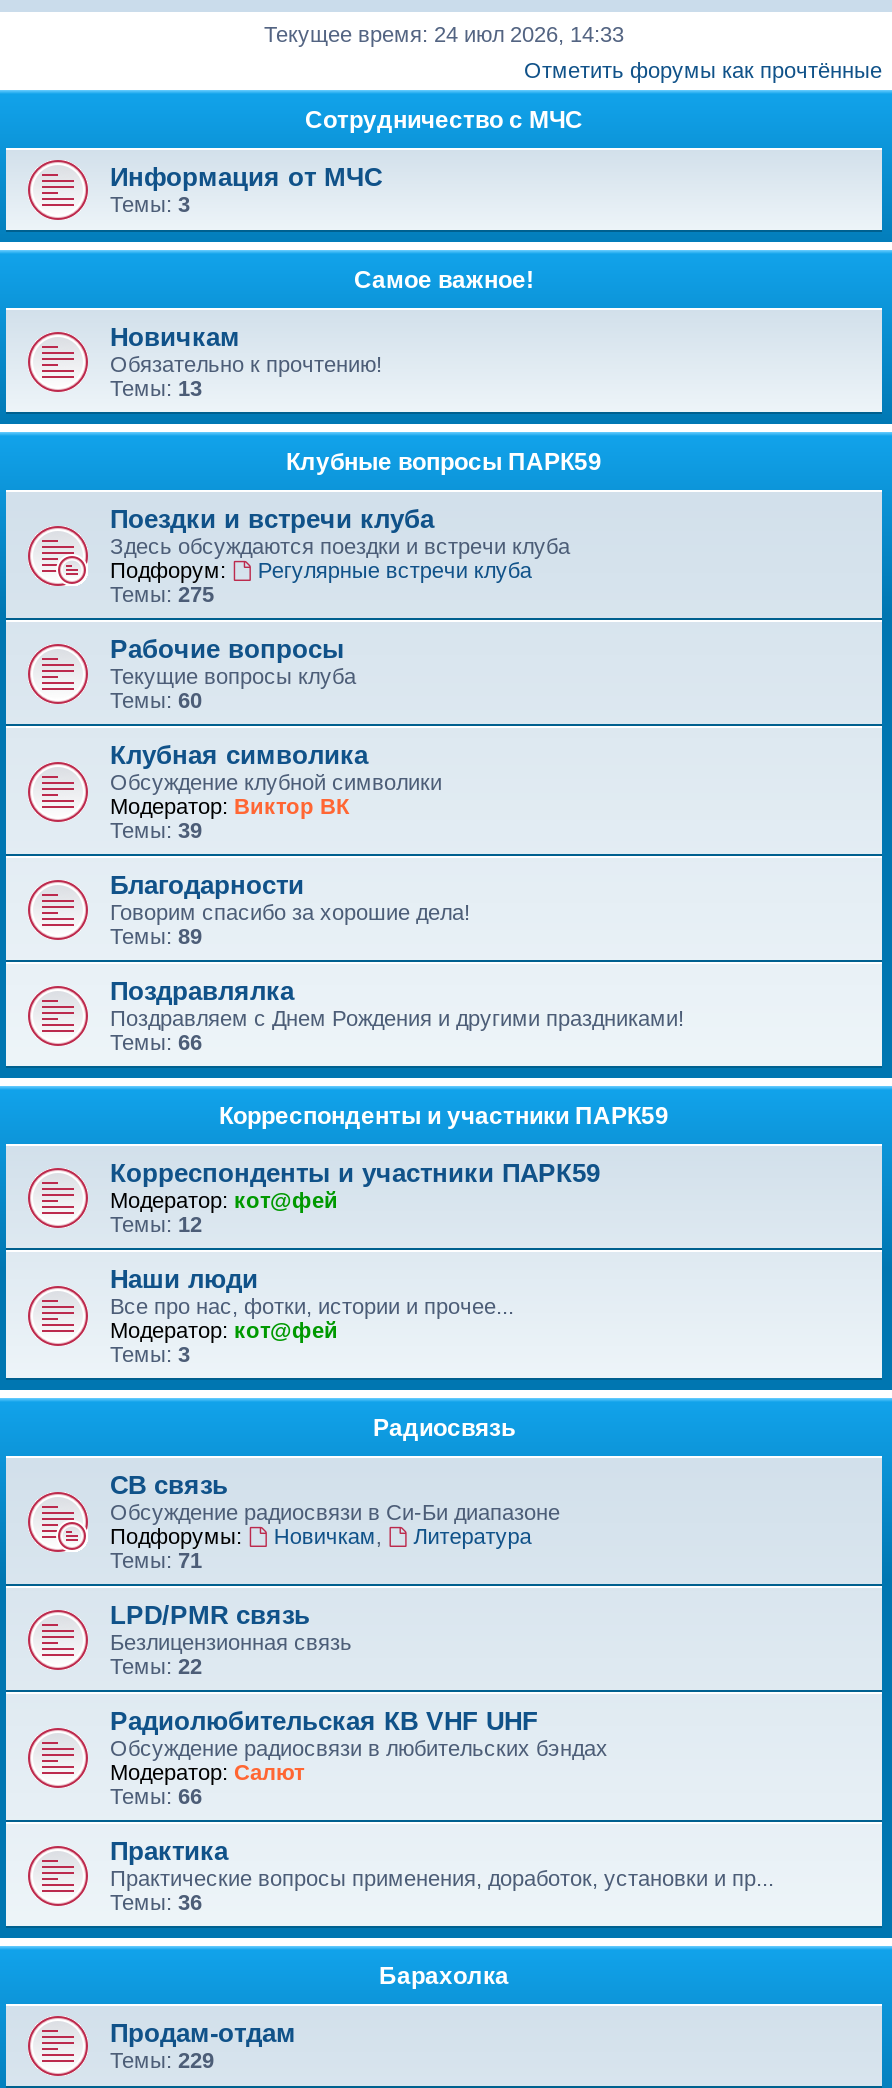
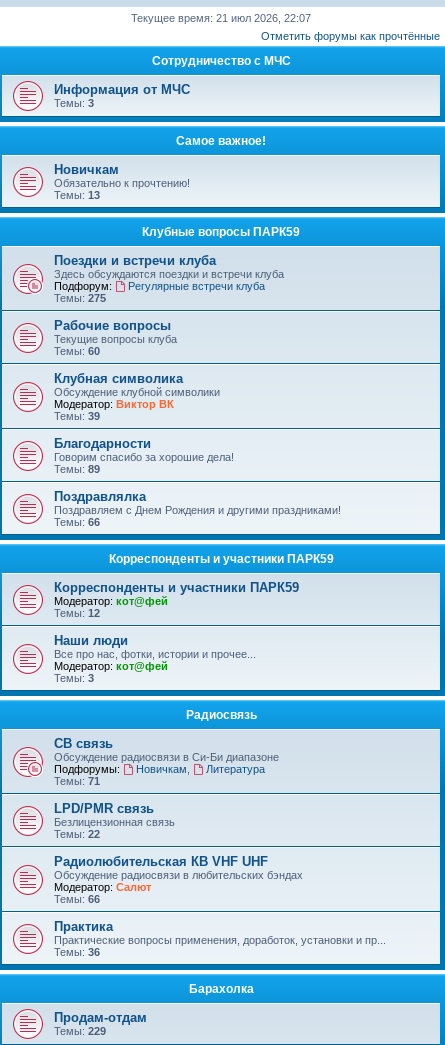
[264,22,624,46] Текущее время: 24 июл 2026, 14:33 -> [131,12,311,24] Текущее время: 21 июл 2026, 22:07

